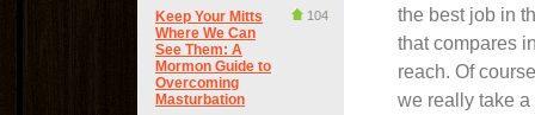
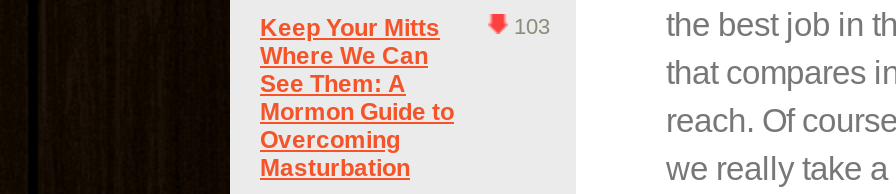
[307,8,328,23] 104 -> [514,14,550,38] 103

